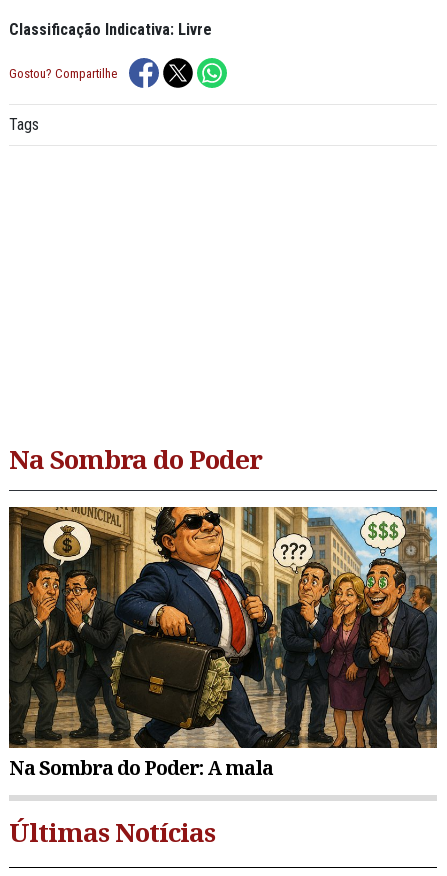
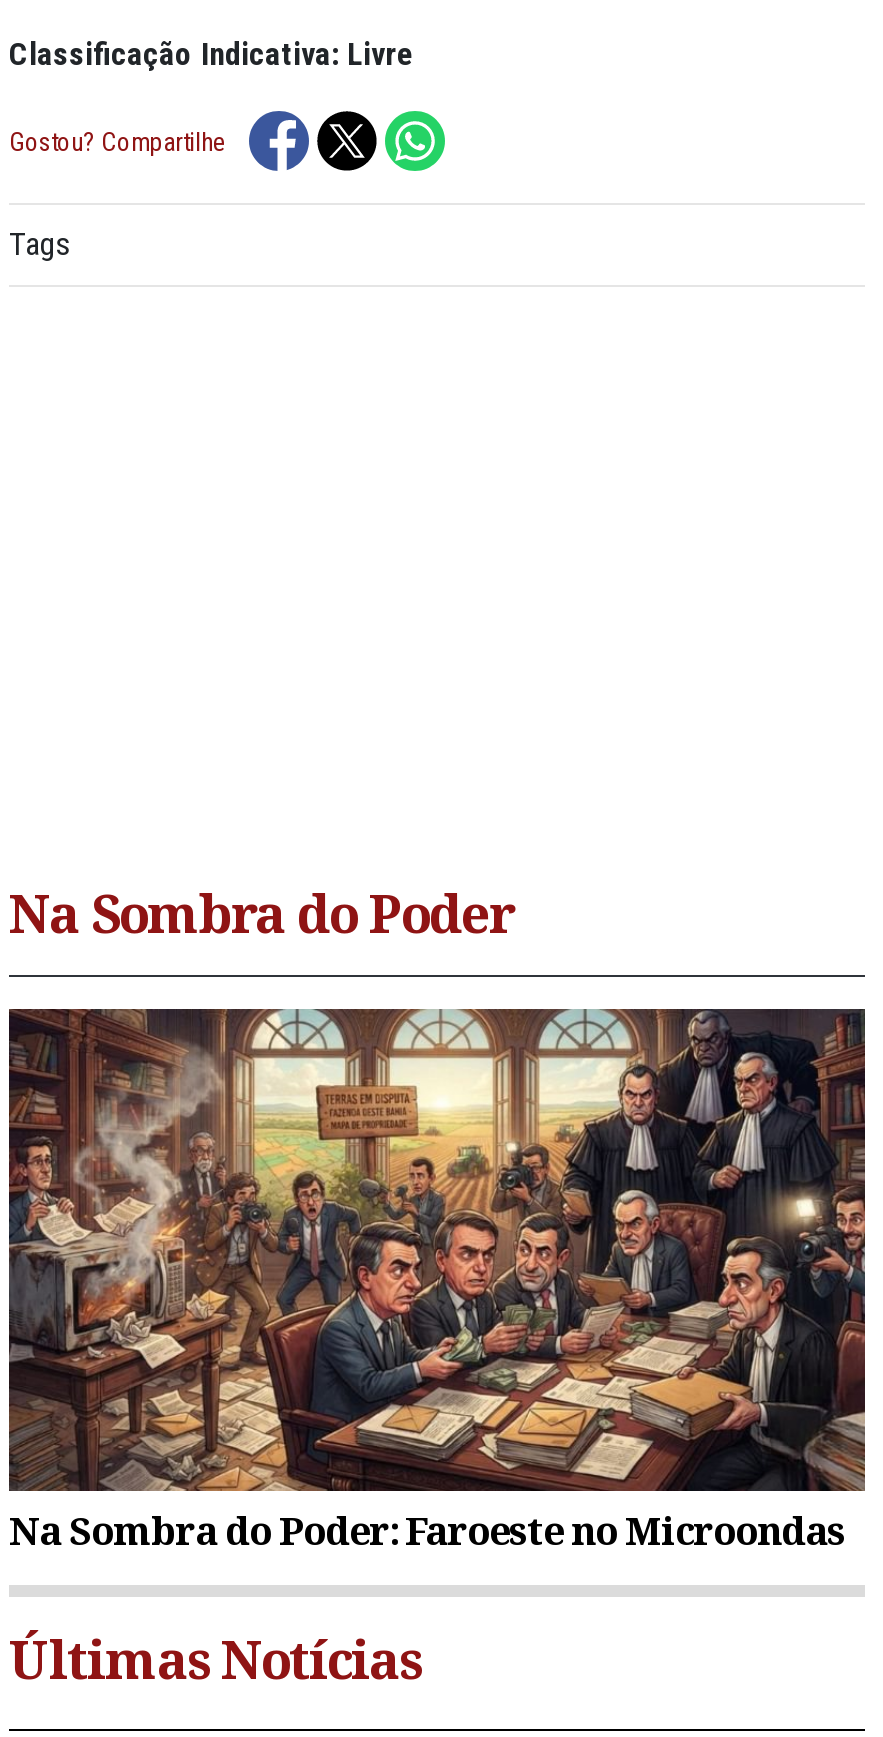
[9,506,438,781] [image] | Na Sombra do Poder: A mala -> [9,1007,867,1557] [image] | Na Sombra do Poder: Faroeste no Microondas

